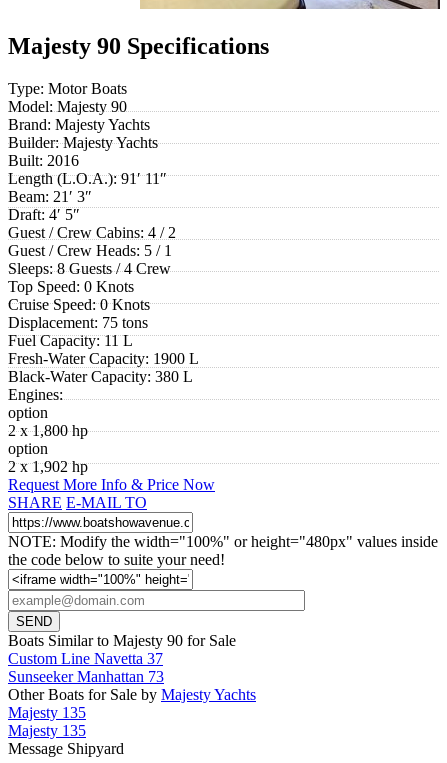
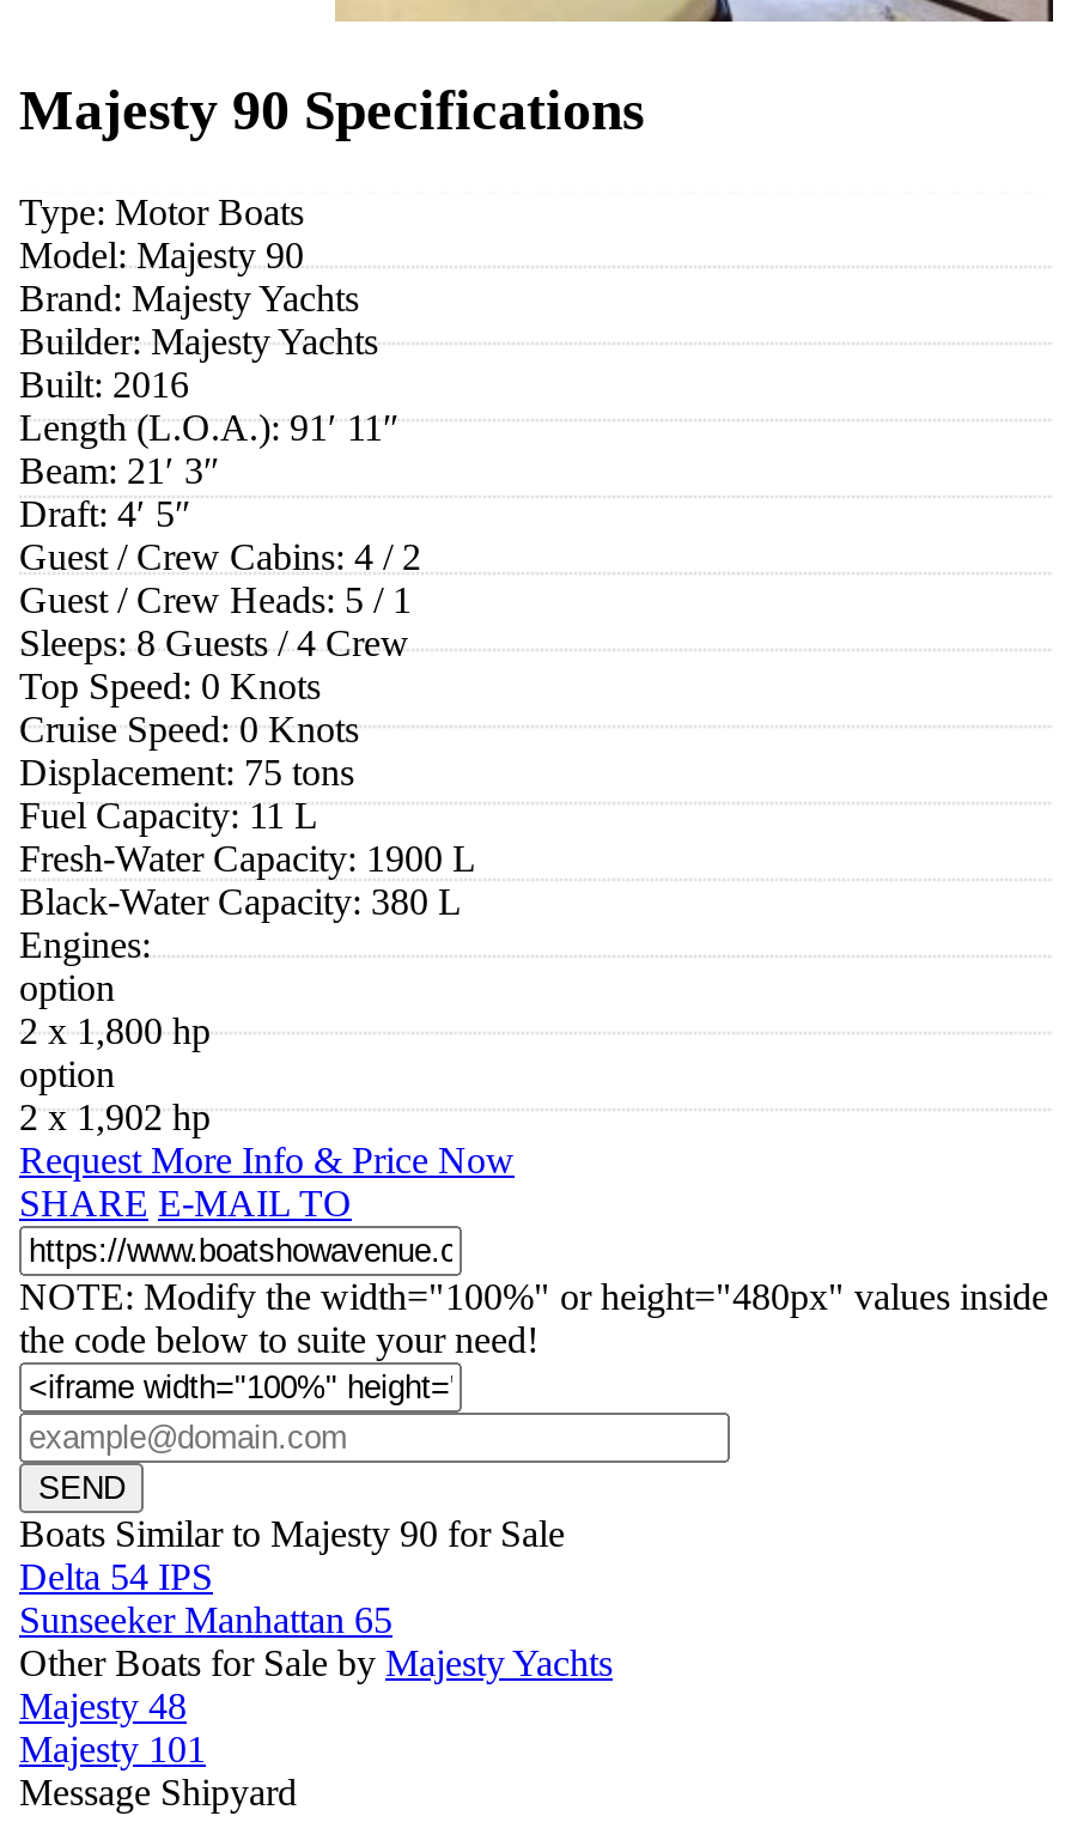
[8,649,164,684] Custom Line Navetta 37 | Sunseeker Manhattan 73 -> [19,1555,392,1639] Delta 54 IPS | Sunseeker Manhattan 65
[8,703,86,720] Majesty 135 -> [19,1684,187,1725] Majesty 48
[8,721,86,738] Majesty 135 -> [19,1727,206,1768] Majesty 101

